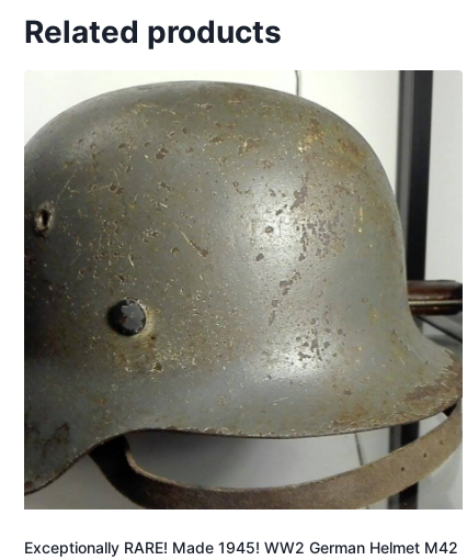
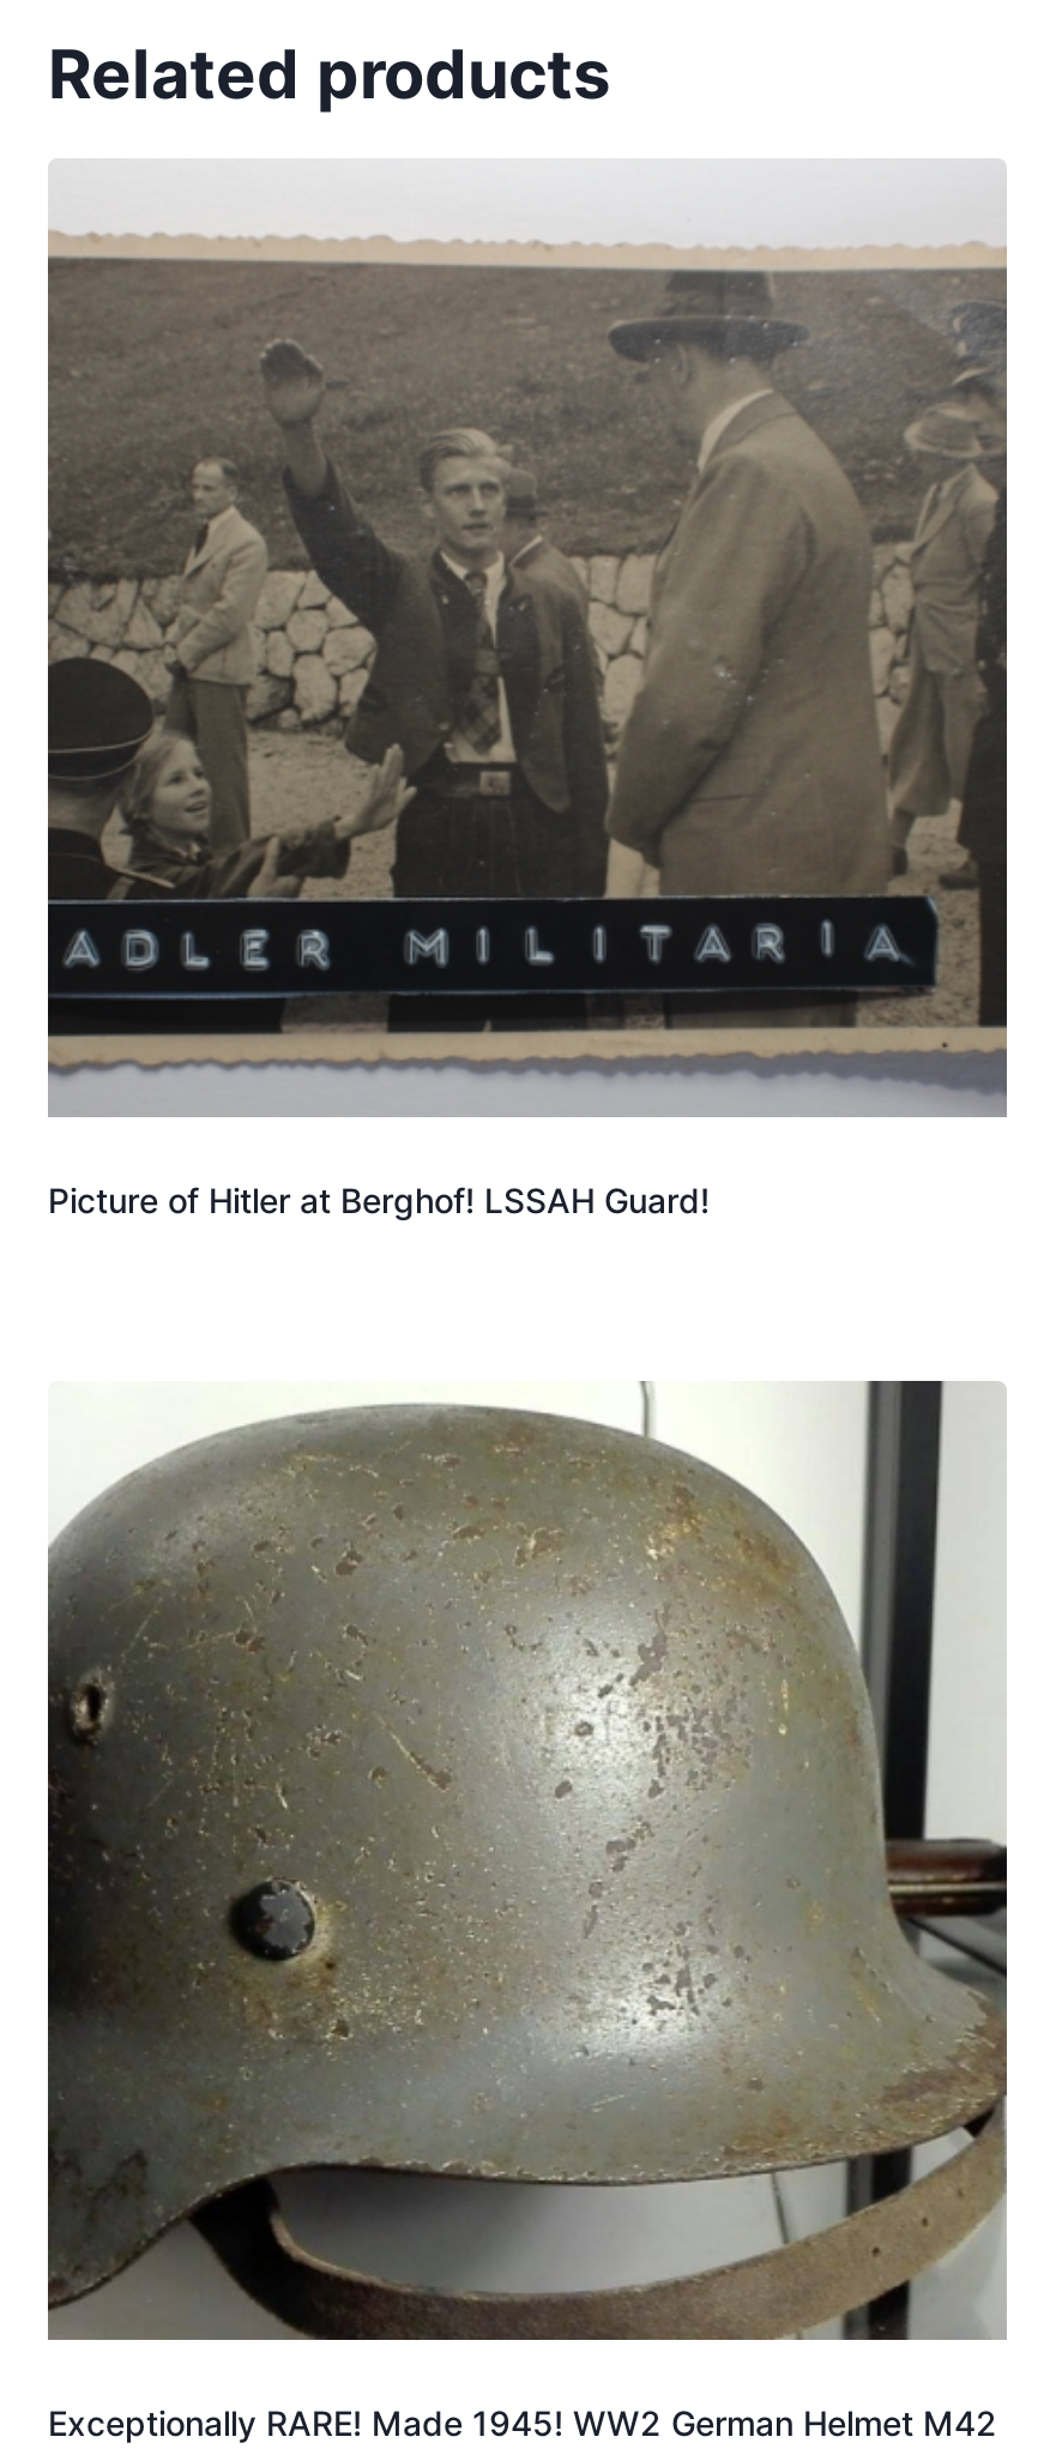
none -> [46,162,1009,1220] [image] | Picture of Hitler at Berghof! LSSAH Guard!

